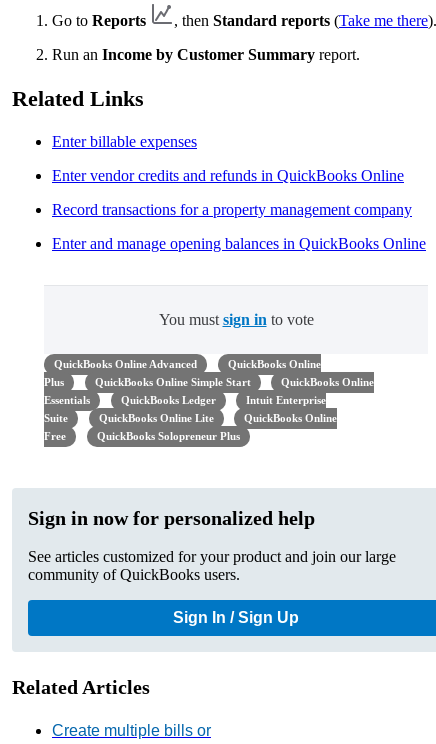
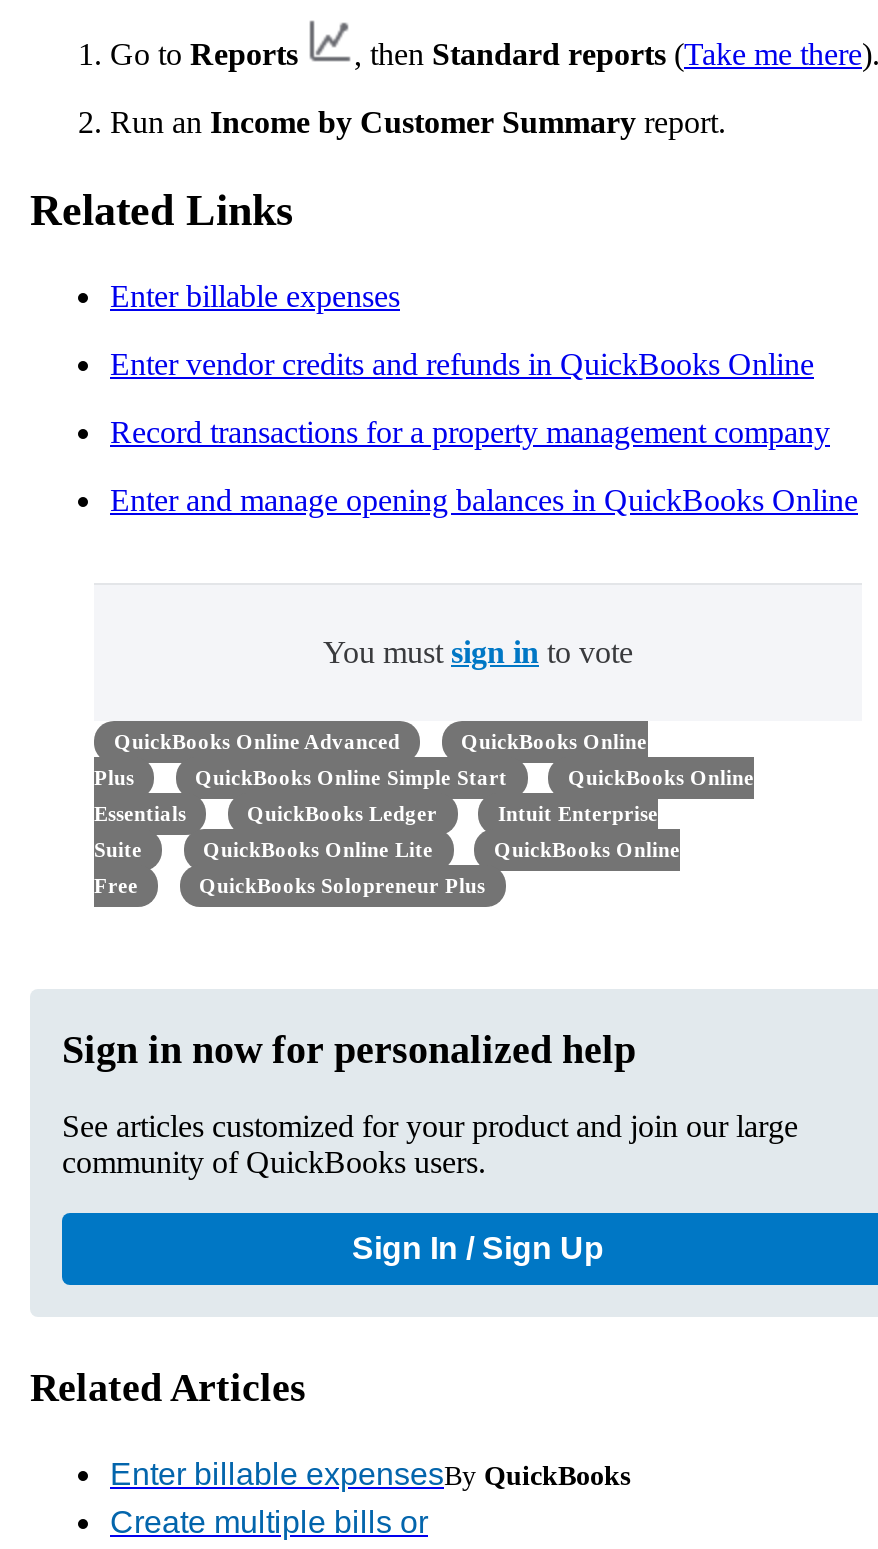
none -> [110,1458,630,1492] Enter billable expensesBy QuickBooks

